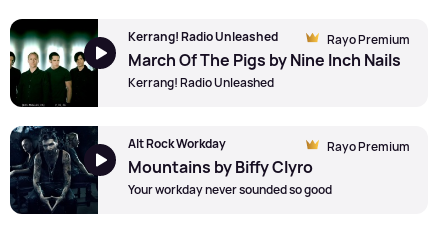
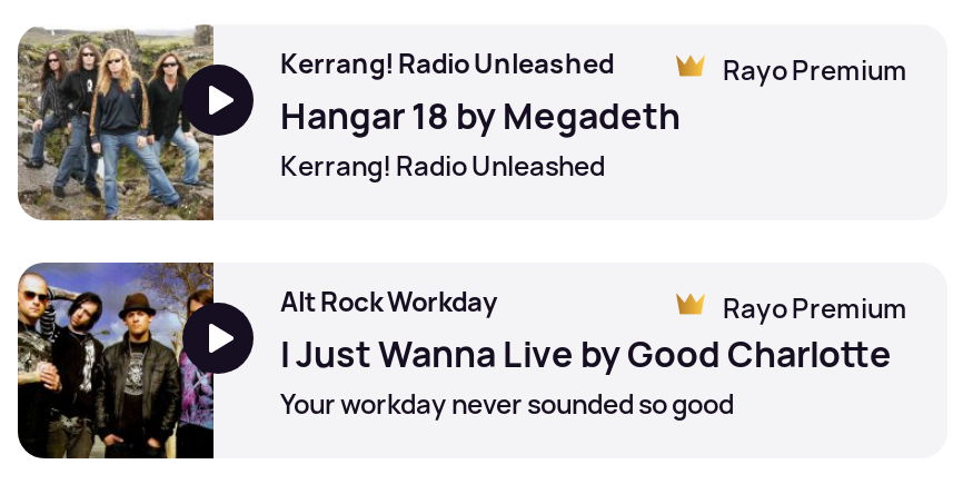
[9,18,401,108] [image] | March Of The Pigs by Nine Inch Nails -> [16,24,681,223] [image] | Hangar 18 by Megadeth
[9,125,313,215] [image] | Mountains by Biffy Clyro -> [16,260,892,461] [image] | I Just Wanna Live by Good Charlotte

